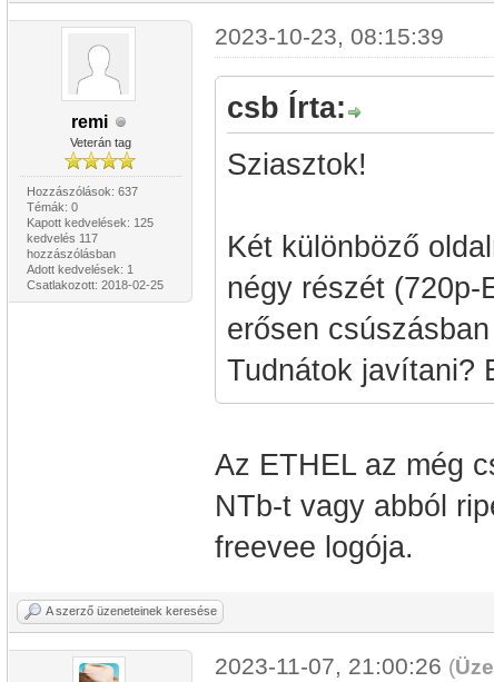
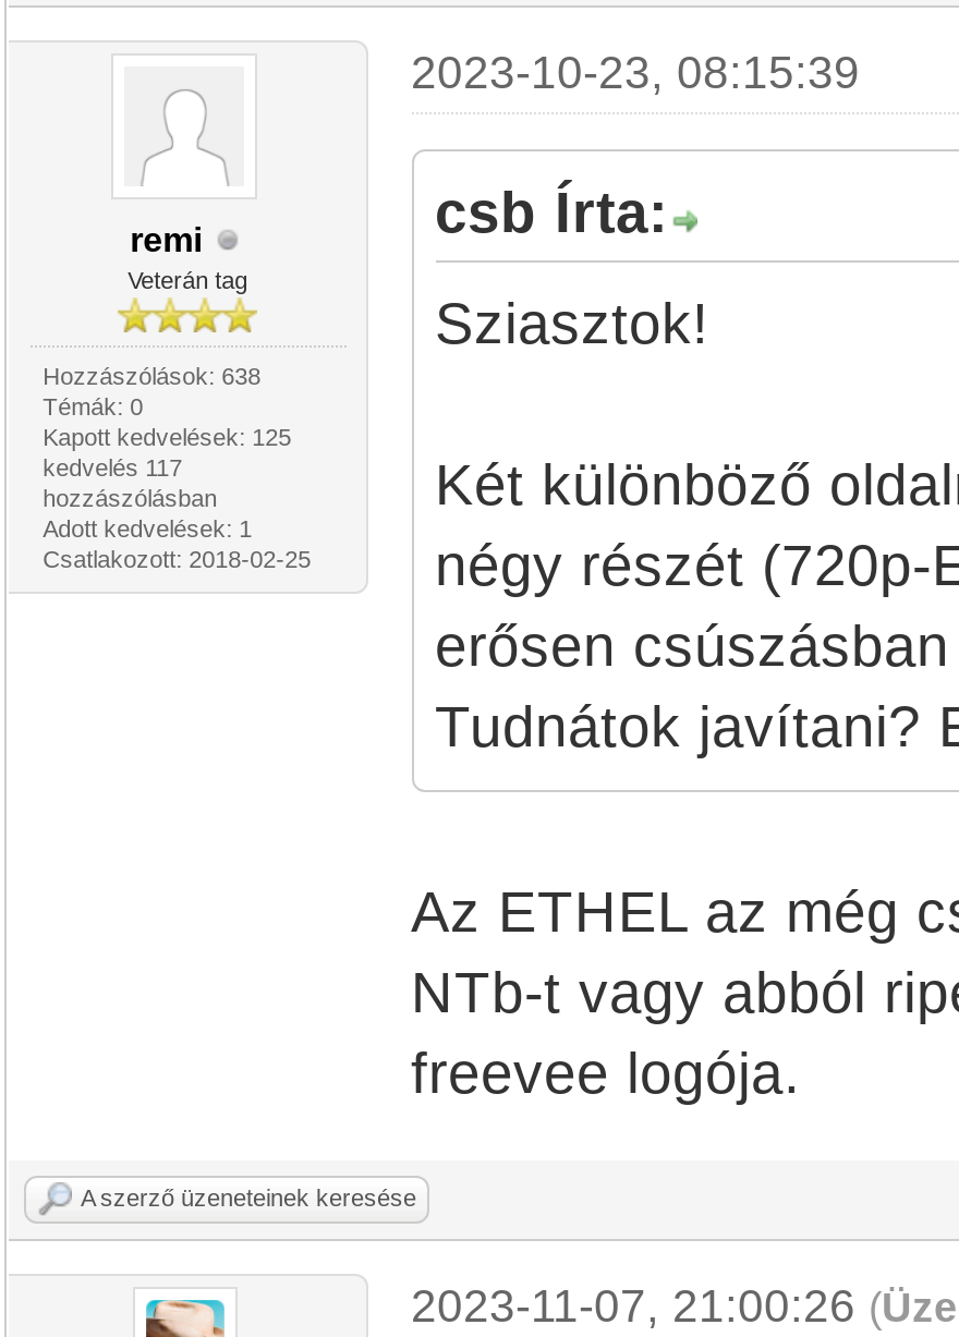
[26,185,138,198] Hozzászólások: 637 -> [43,363,261,389] Hozzászólások: 638

